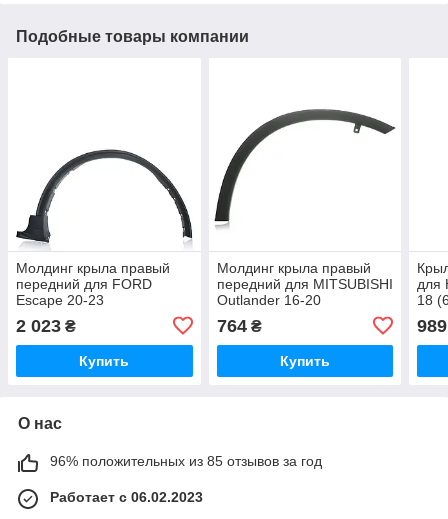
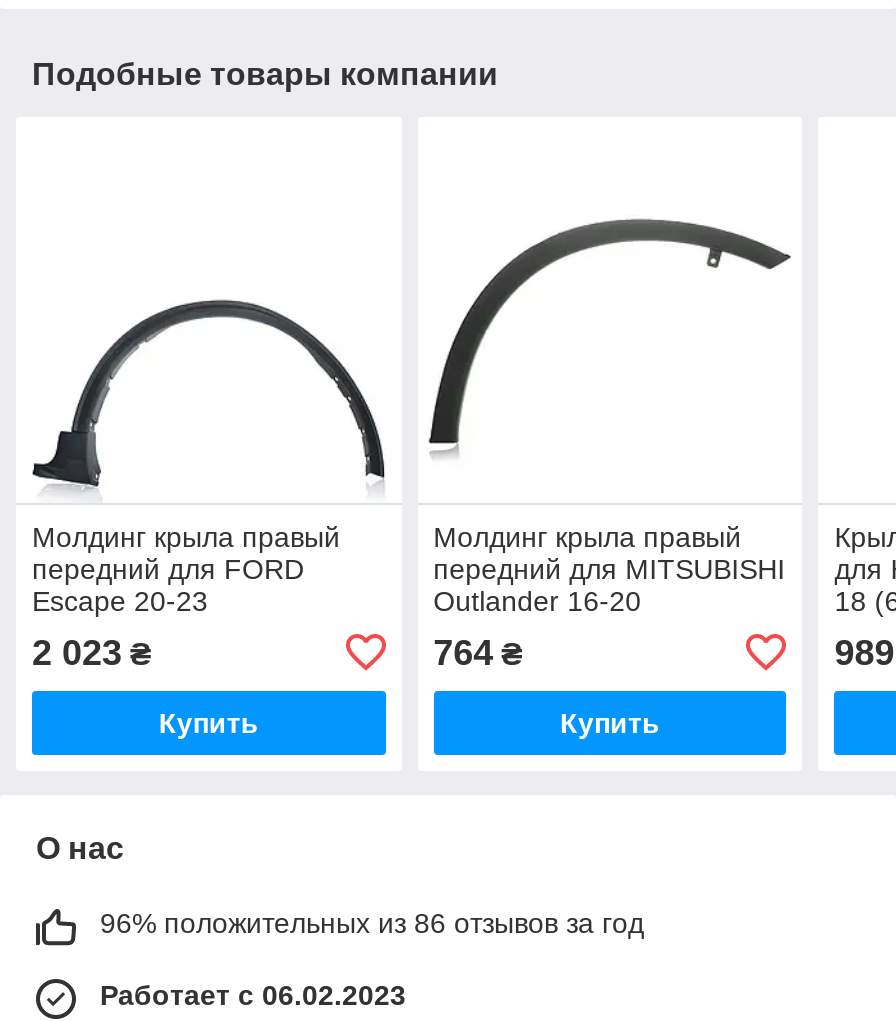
[50,453,322,469] 96% положительных из 85 отзывов за год -> [100,907,644,939] 96% положительных из 86 отзывов за год

